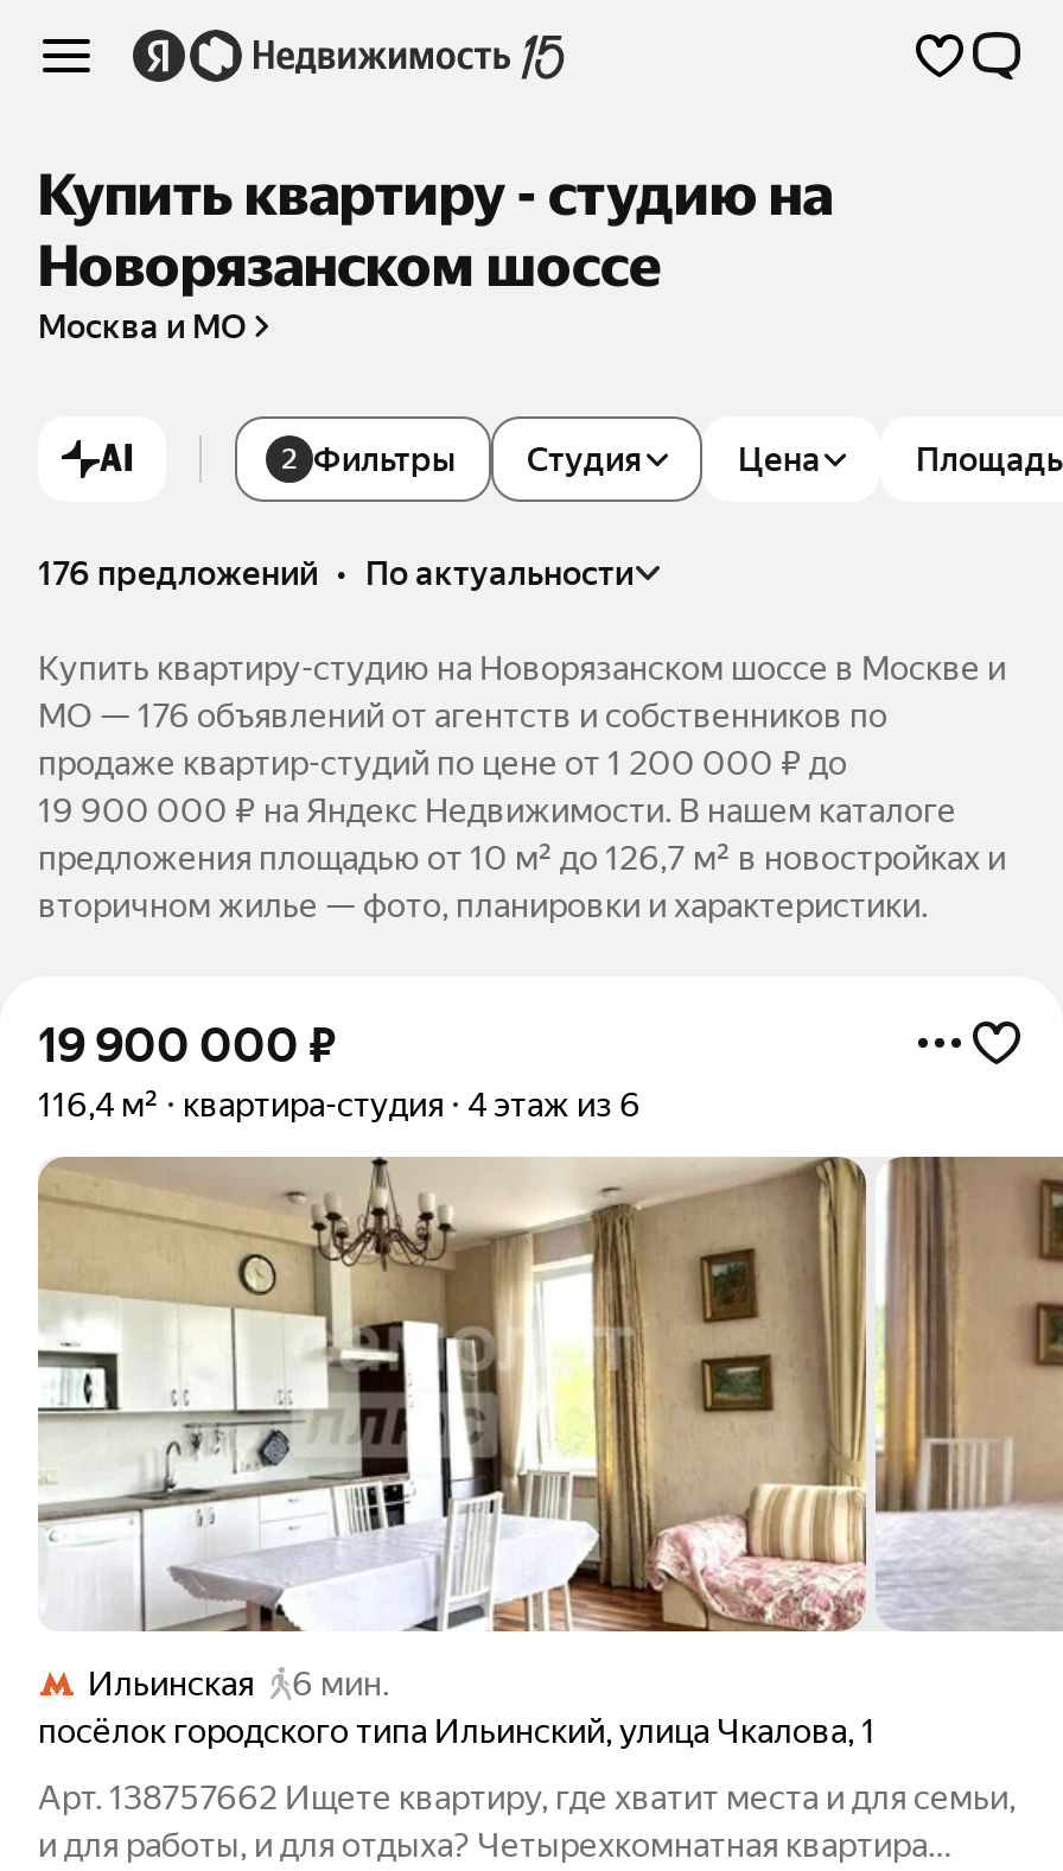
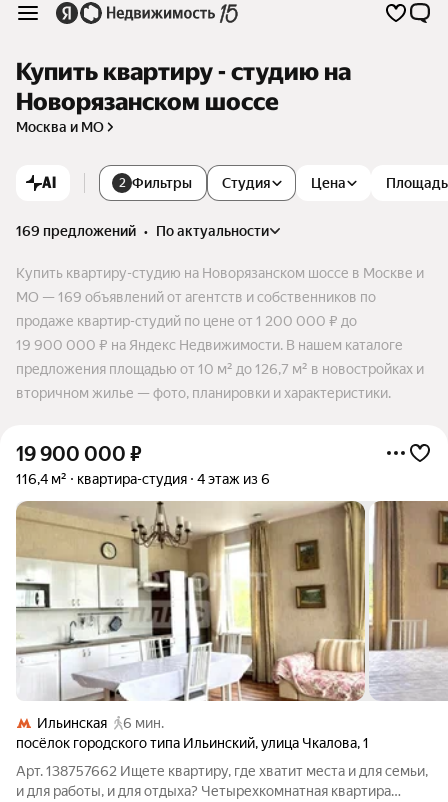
[38,554,634,592] 176 предложений • по актуальности -> [16,223,269,239] 169 предложений • по актуальности
[38,696,887,734] МО — 176 объявлений от агентств и собственников по -> [16,289,376,305] МО — 169 объявлений от агентств и собственников по

